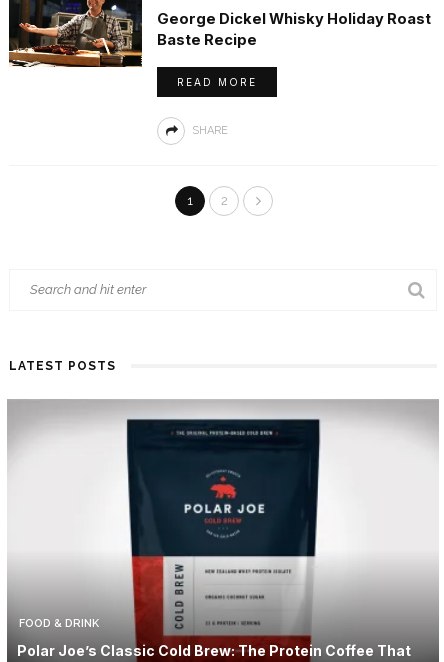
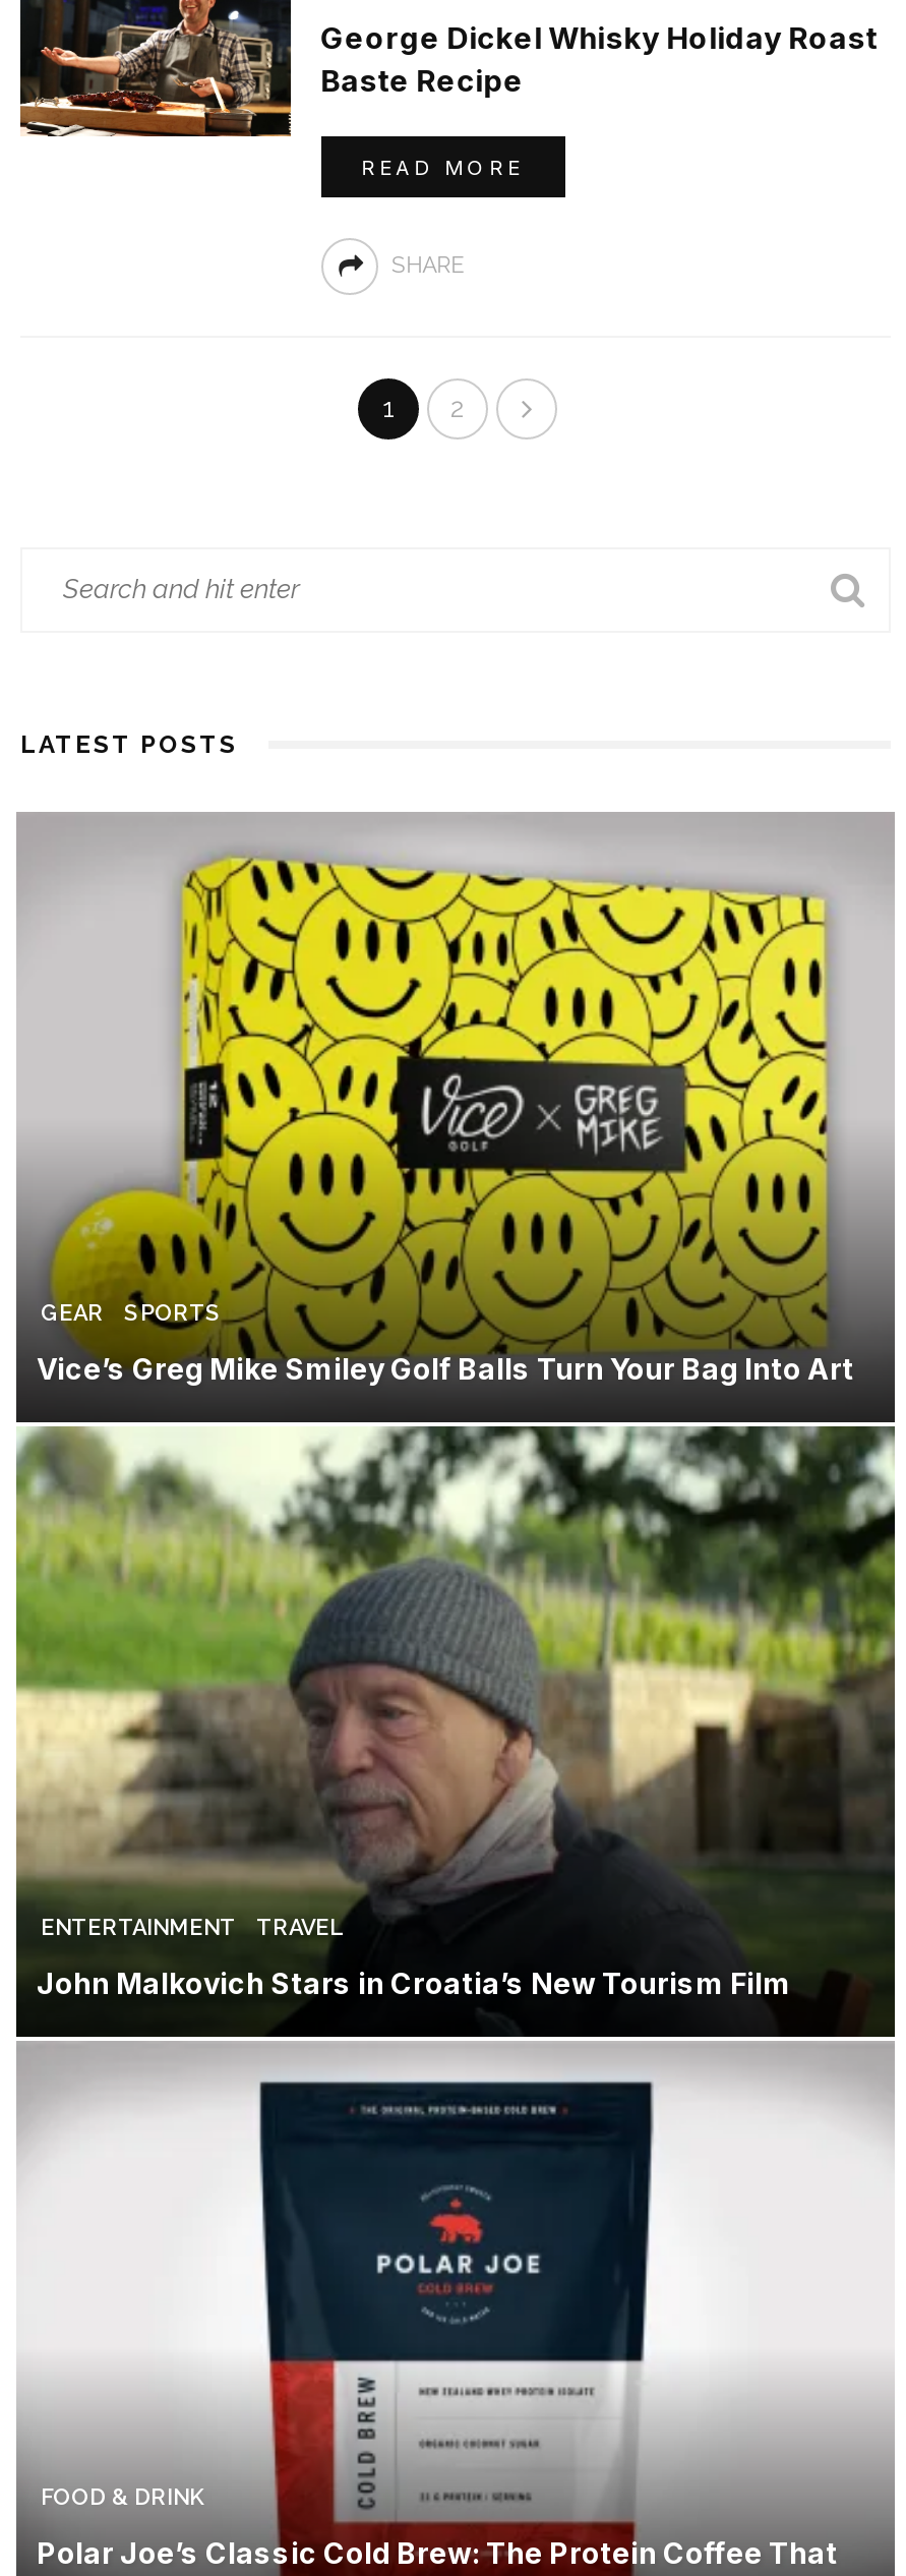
none -> [14,1380,895,2039] [image] | ENTERTAINMENT | TRAVEL | John Malkovich Stars in Croatia’s New Tourism Film
none -> [22,844,893,1386] [image] | GEAR | SPORTS | Vice’s Greg Mike Smiley Golf Balls Turn Your Bag Into Art

